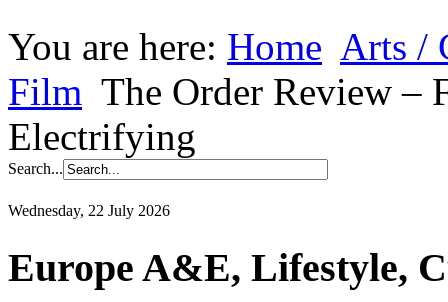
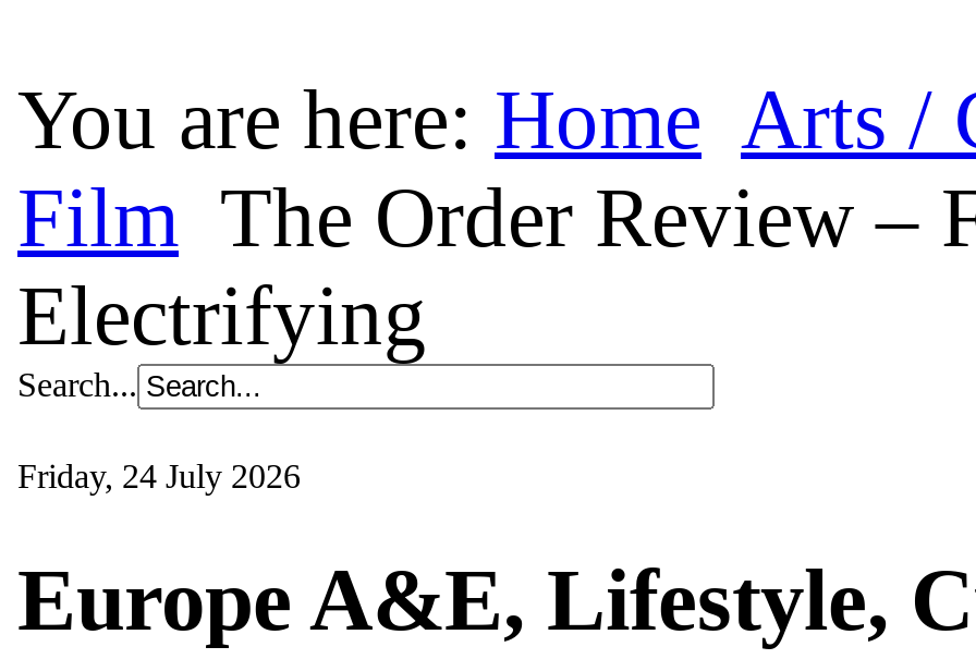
[8,202,170,219] Wednesday, 22 July 2026 -> [17,457,301,495] Friday, 24 July 2026

